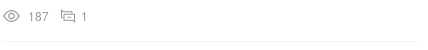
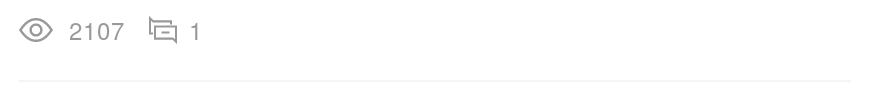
[28,7,88,24] 187 1 -> [69,12,203,46] 2107 1

